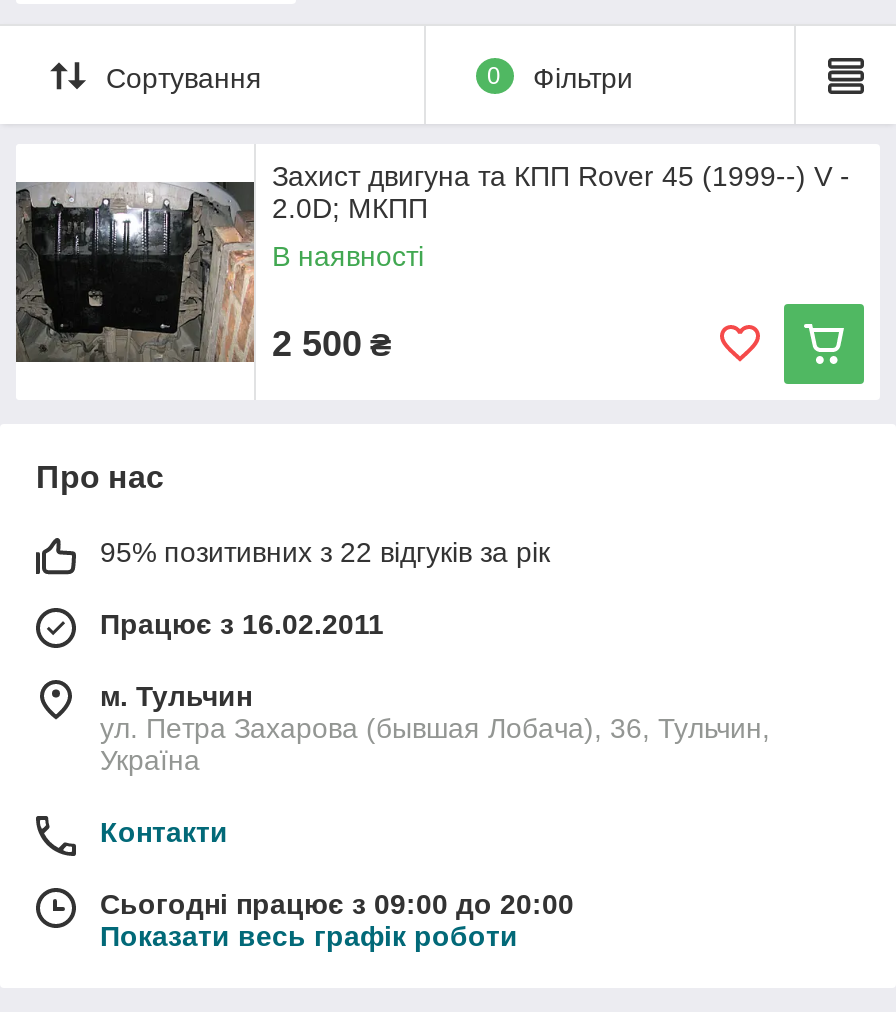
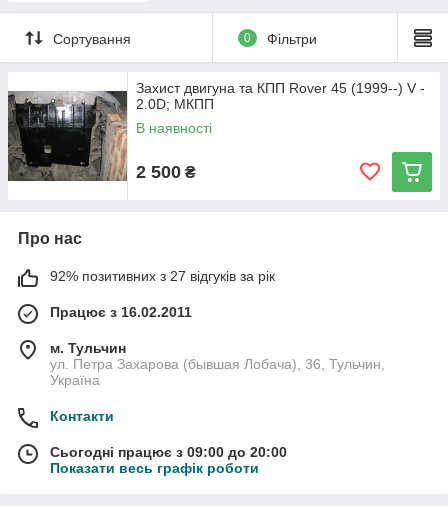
[100,536,550,568] 95% позитивних з 22 відгуків за рік -> [50,268,275,284] 92% позитивних з 27 відгуків за рік

